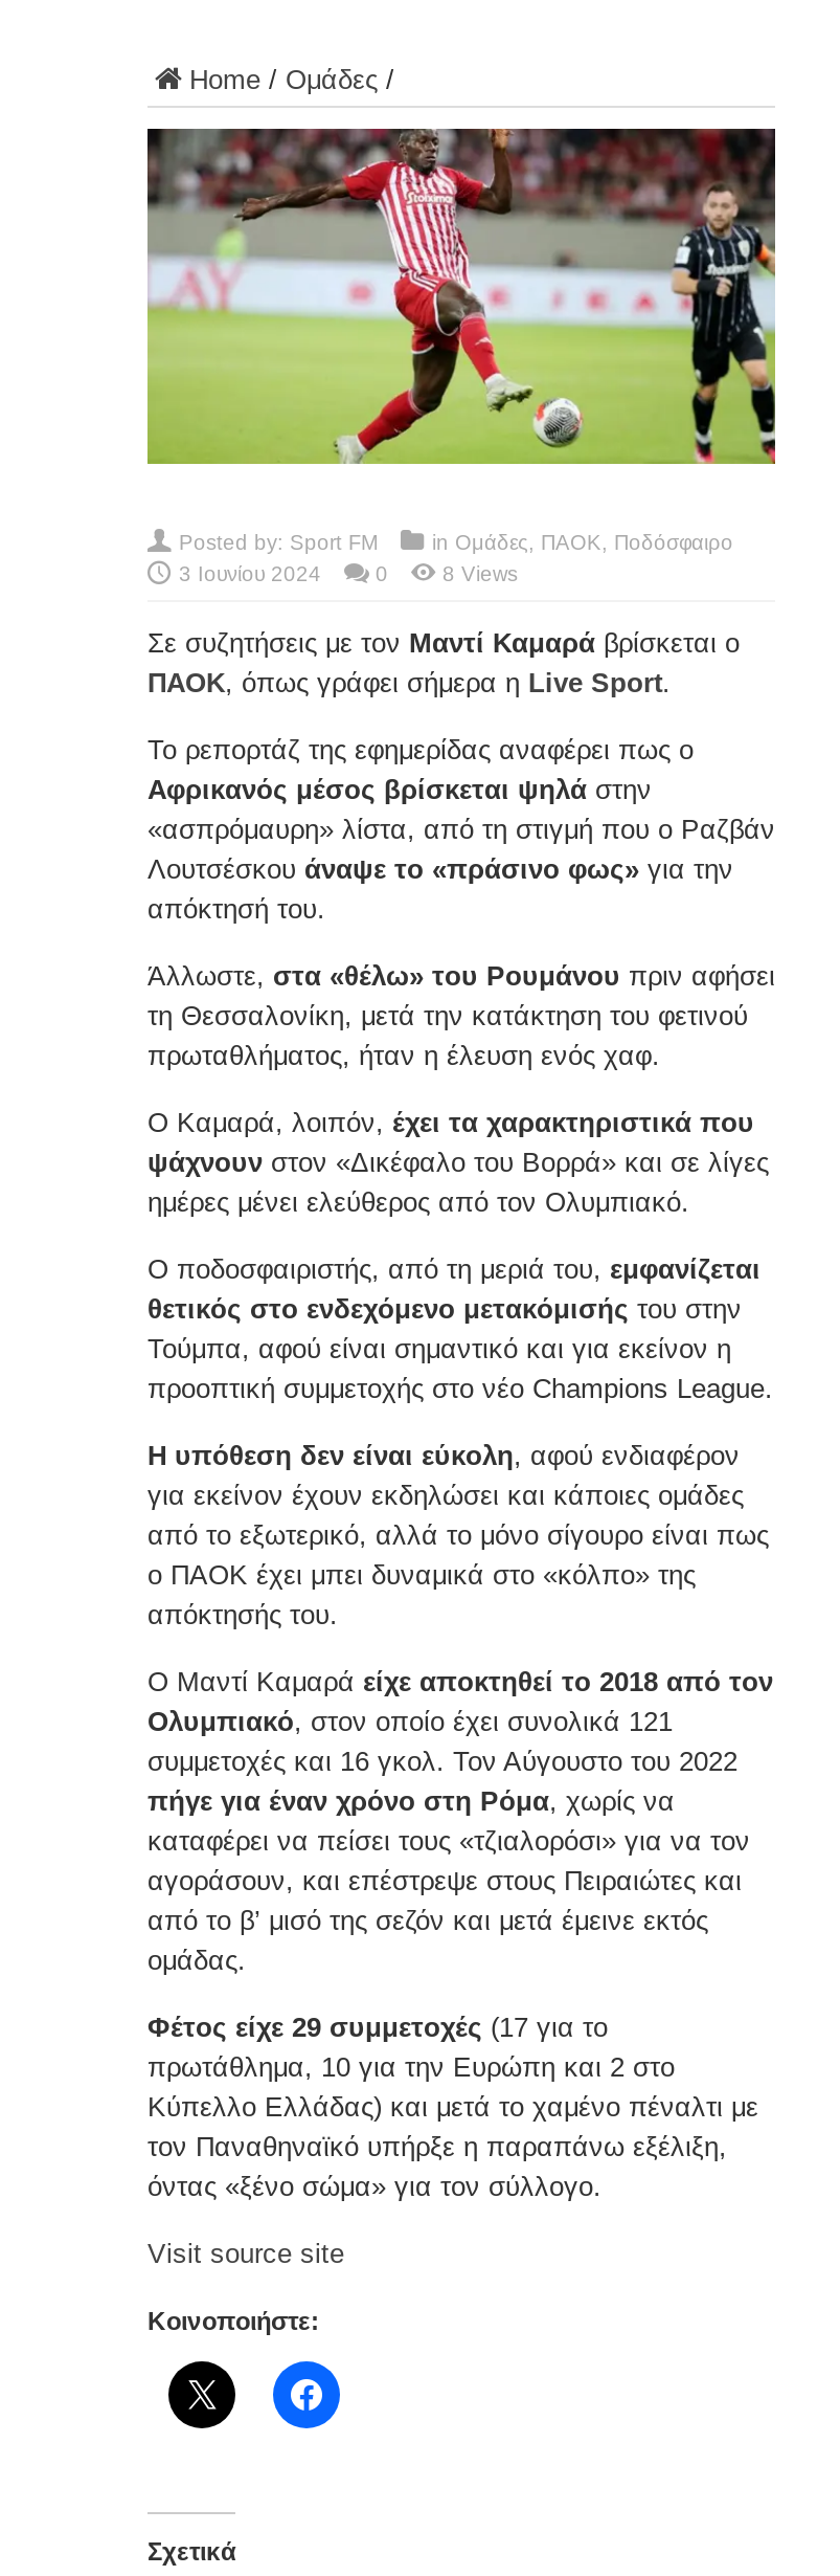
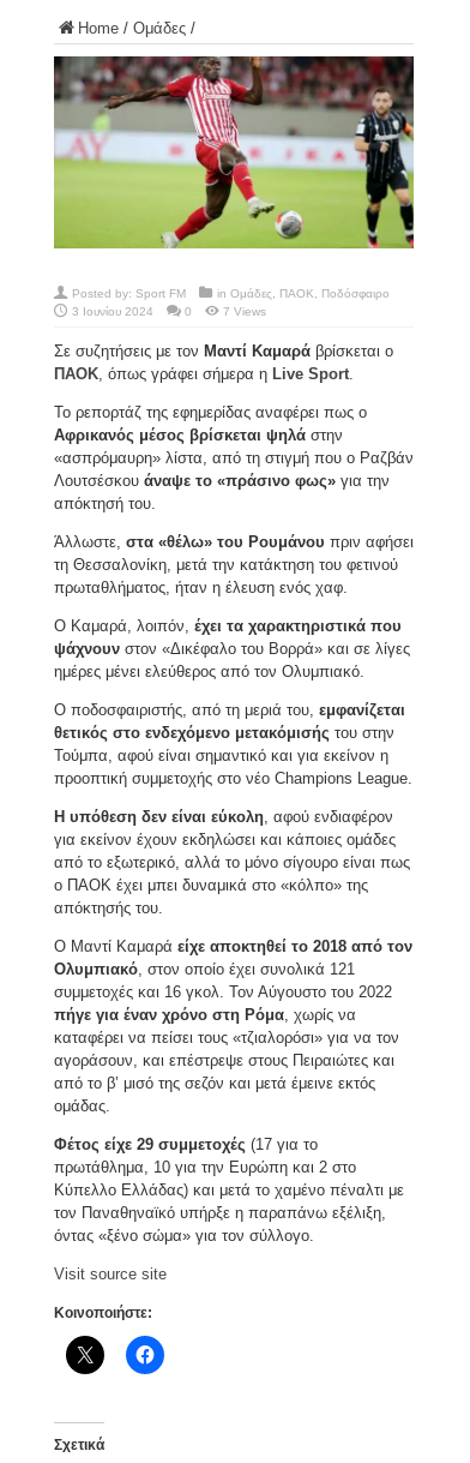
[442,562,518,585] 8 Views -> [223,304,266,318] 7 Views

